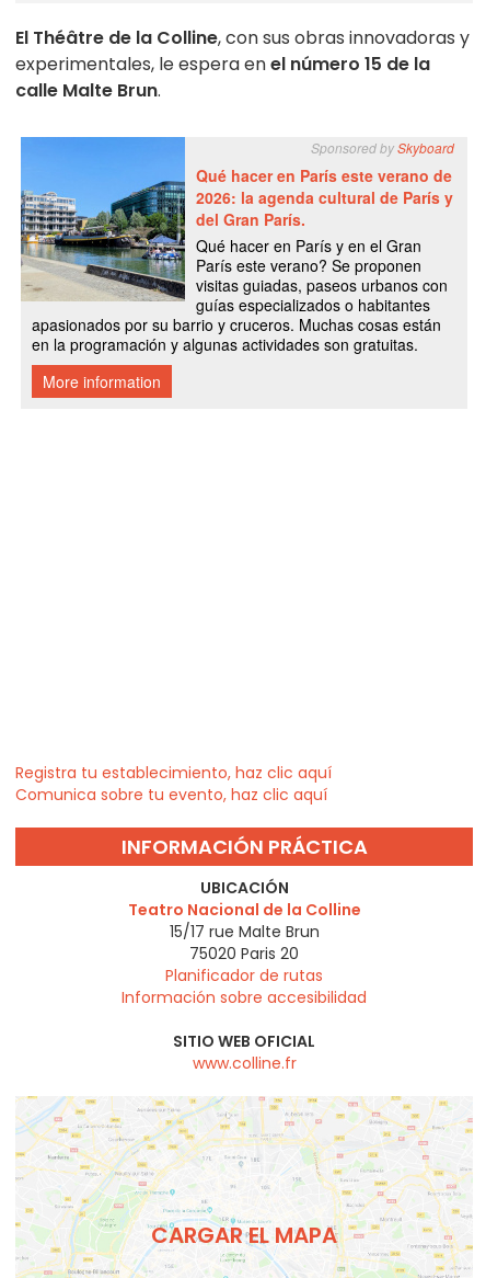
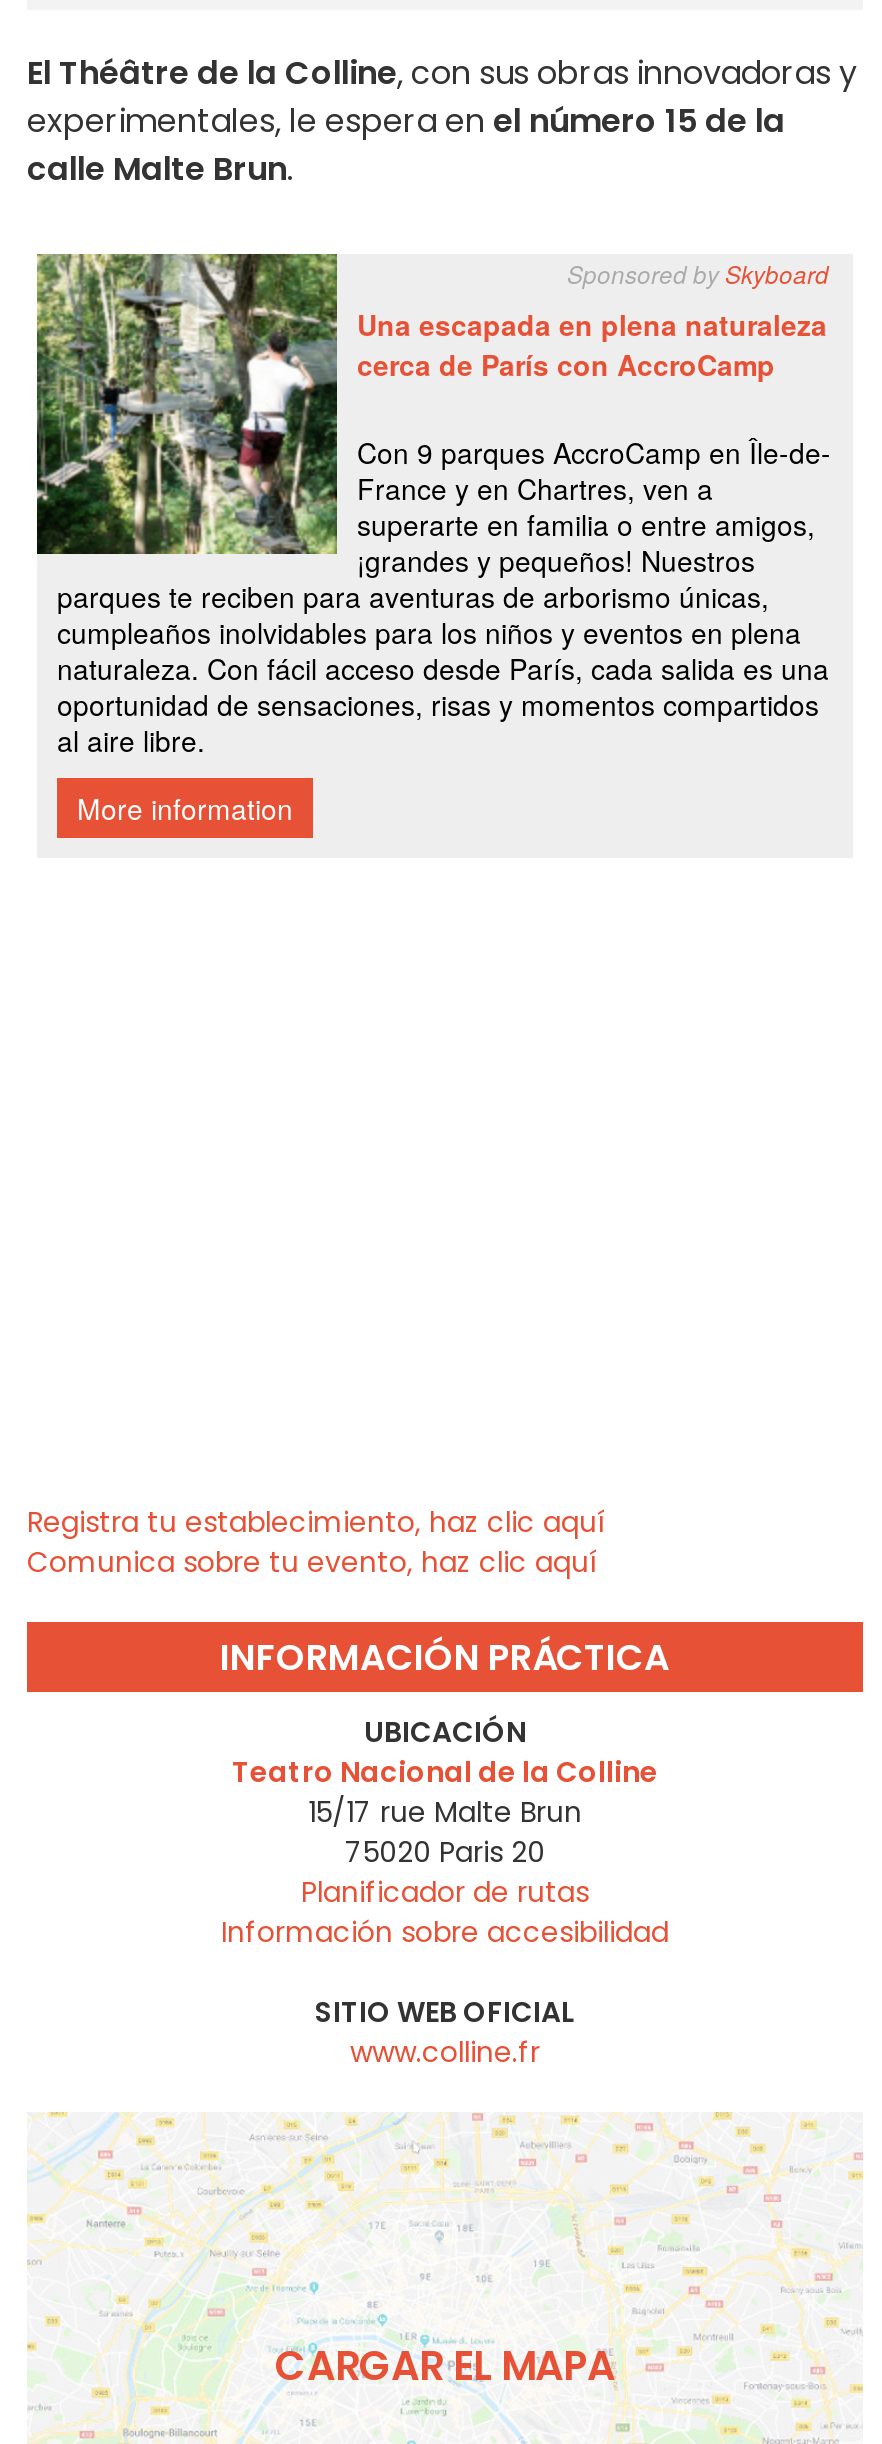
[20,136,453,355] [image] -> [35,252,829,754] [image]

